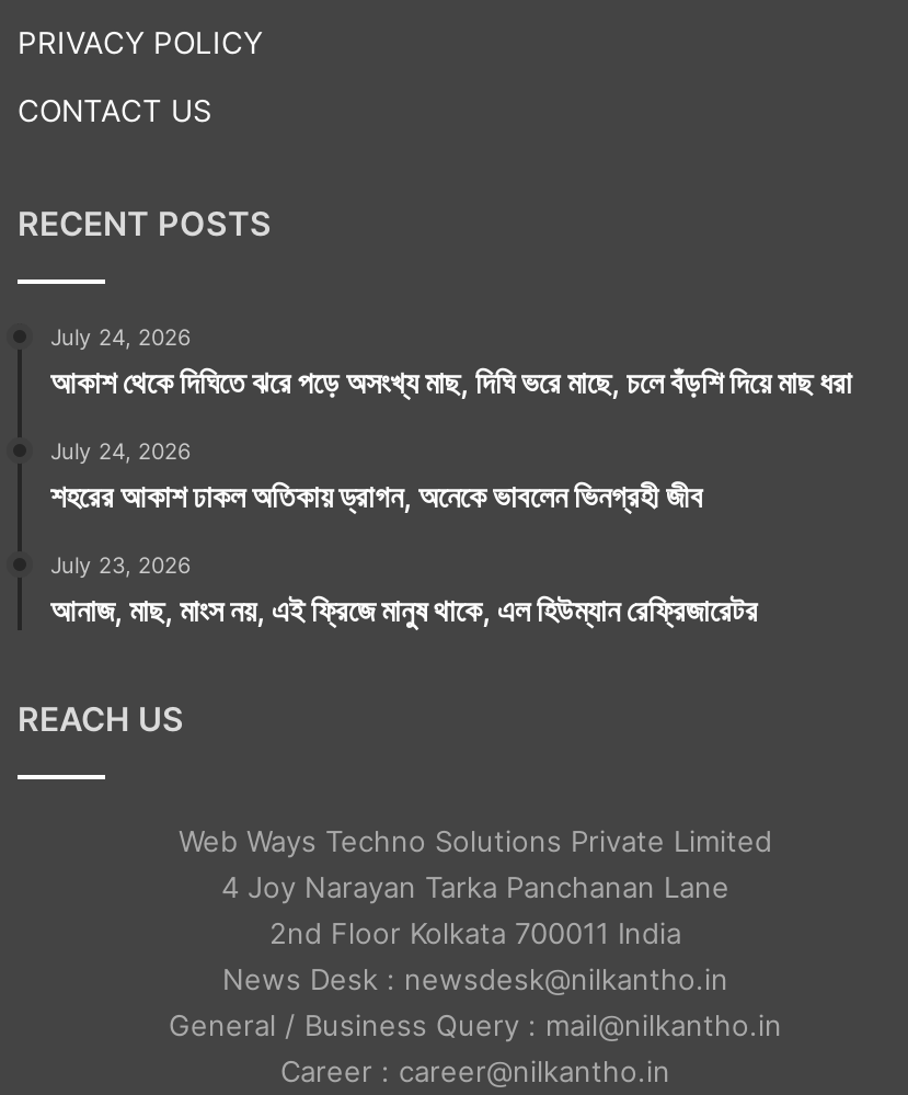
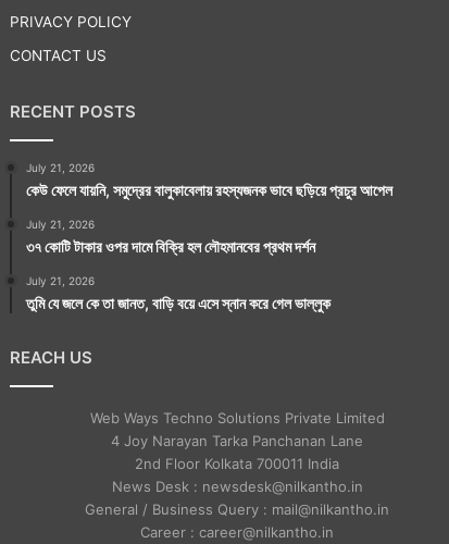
[50,323,852,399] July 24, 2026 | আকাশ থেকে দিঘিতে ঝরে পড়ে অসংখ্য মাছ, দিঘি ভরে মাছে, চলে বঁড়শি দিয়ে মাছ ধরা -> [26,161,392,199] July 21, 2026 | কেউ ফেলে যায়নি, সমুদ্রের বালুকাবেলায় রহস্যজনক ভাবে ছড়িয়ে প্রচুর আপেল
[50,437,703,513] July 24, 2026 | শহরের আকাশ ঢাকল অতিকায় ড্রাগন, অনেকে ভাবলেন ভিনগ্রহী জীব -> [26,217,315,255] July 21, 2026 | ৩৭ কোটি টাকার ওপর দামে বিক্রি হল লৌহমানবের প্রথম দর্শন
[50,551,758,627] July 23, 2026 | আনাজ, মাছ, মাংস নয়, এই ফ্রিজে মানুষ থাকে, এল হিউম্যান রেফ্রিজারেটর -> [26,274,330,312] July 21, 2026 | তুমি যে জলে কে তা জানত, বাড়ি বয়ে এসে স্নান করে গেল ভাল্লুক

